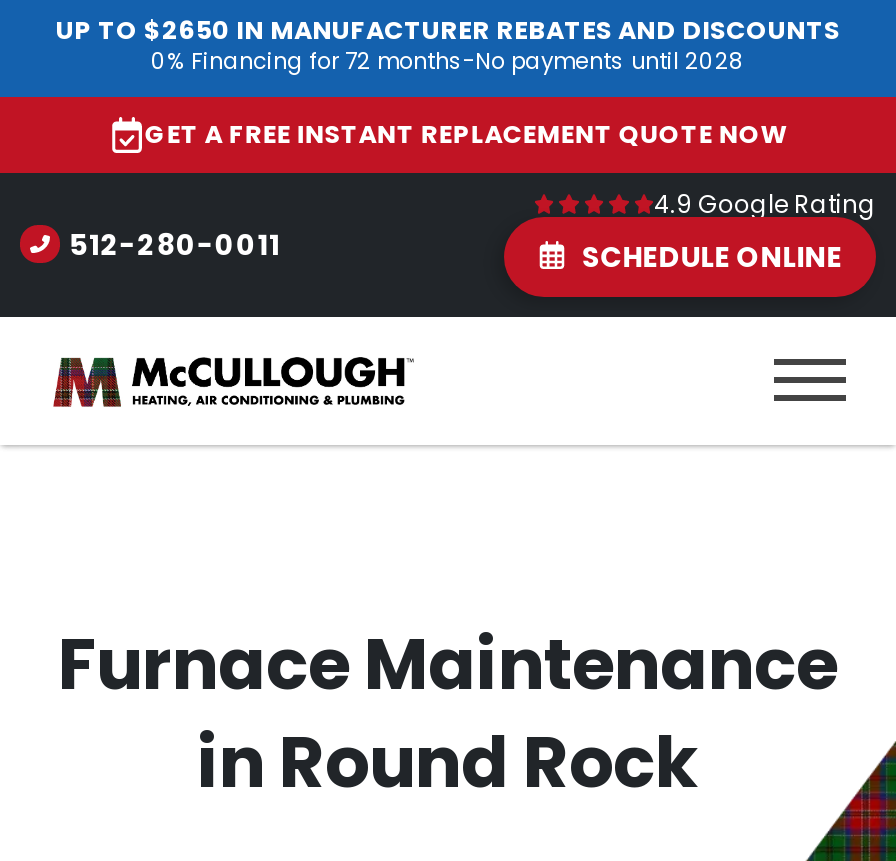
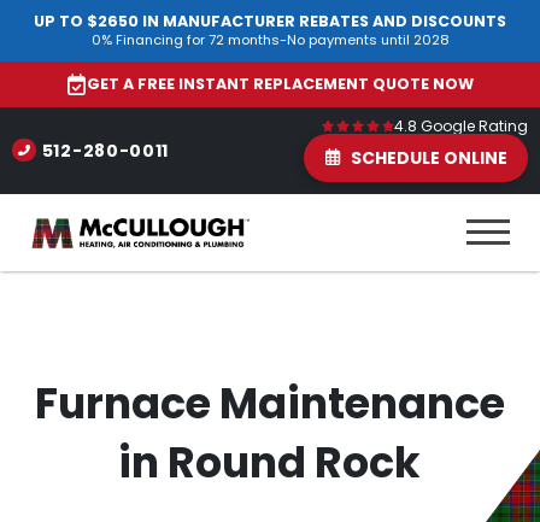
[654,186,876,220] 4.9 Google Rating -> [394,115,528,136] 4.8 Google Rating

